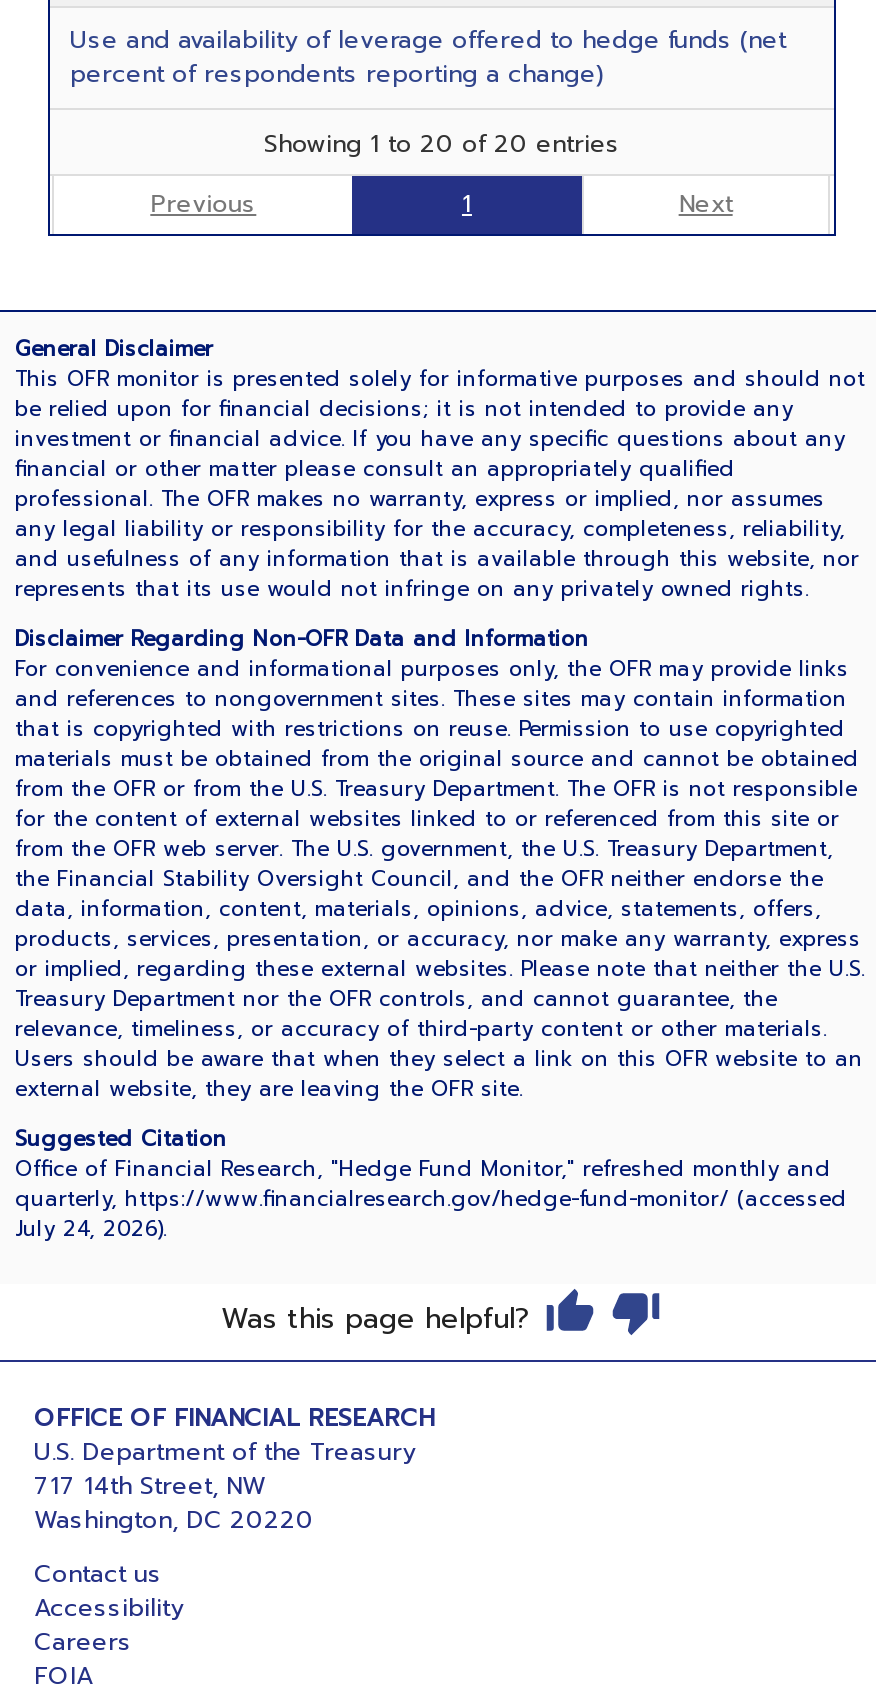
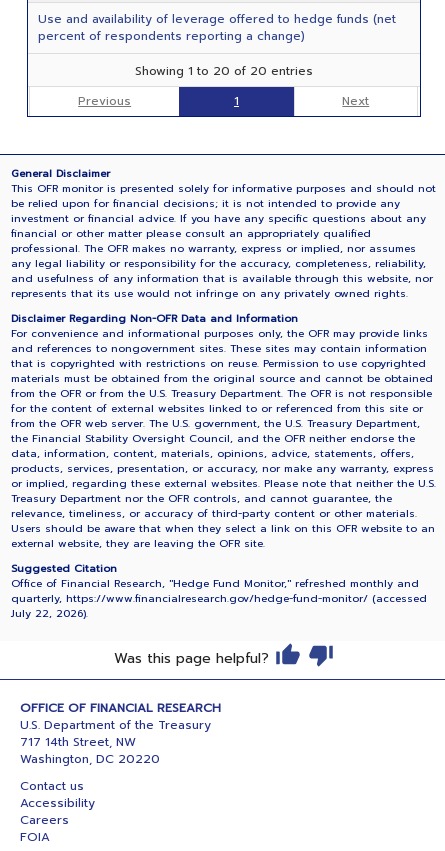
[15,1213,167,1243] July 24, 2026). -> [10,606,87,621] July 22, 2026).

